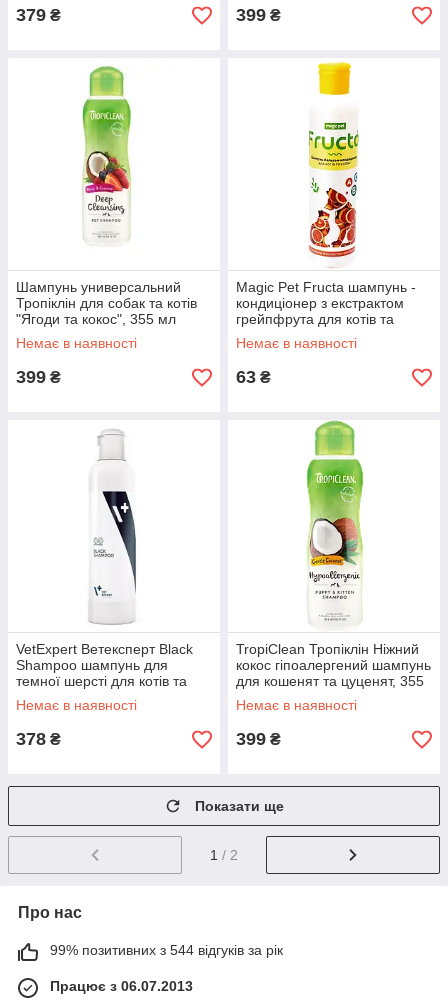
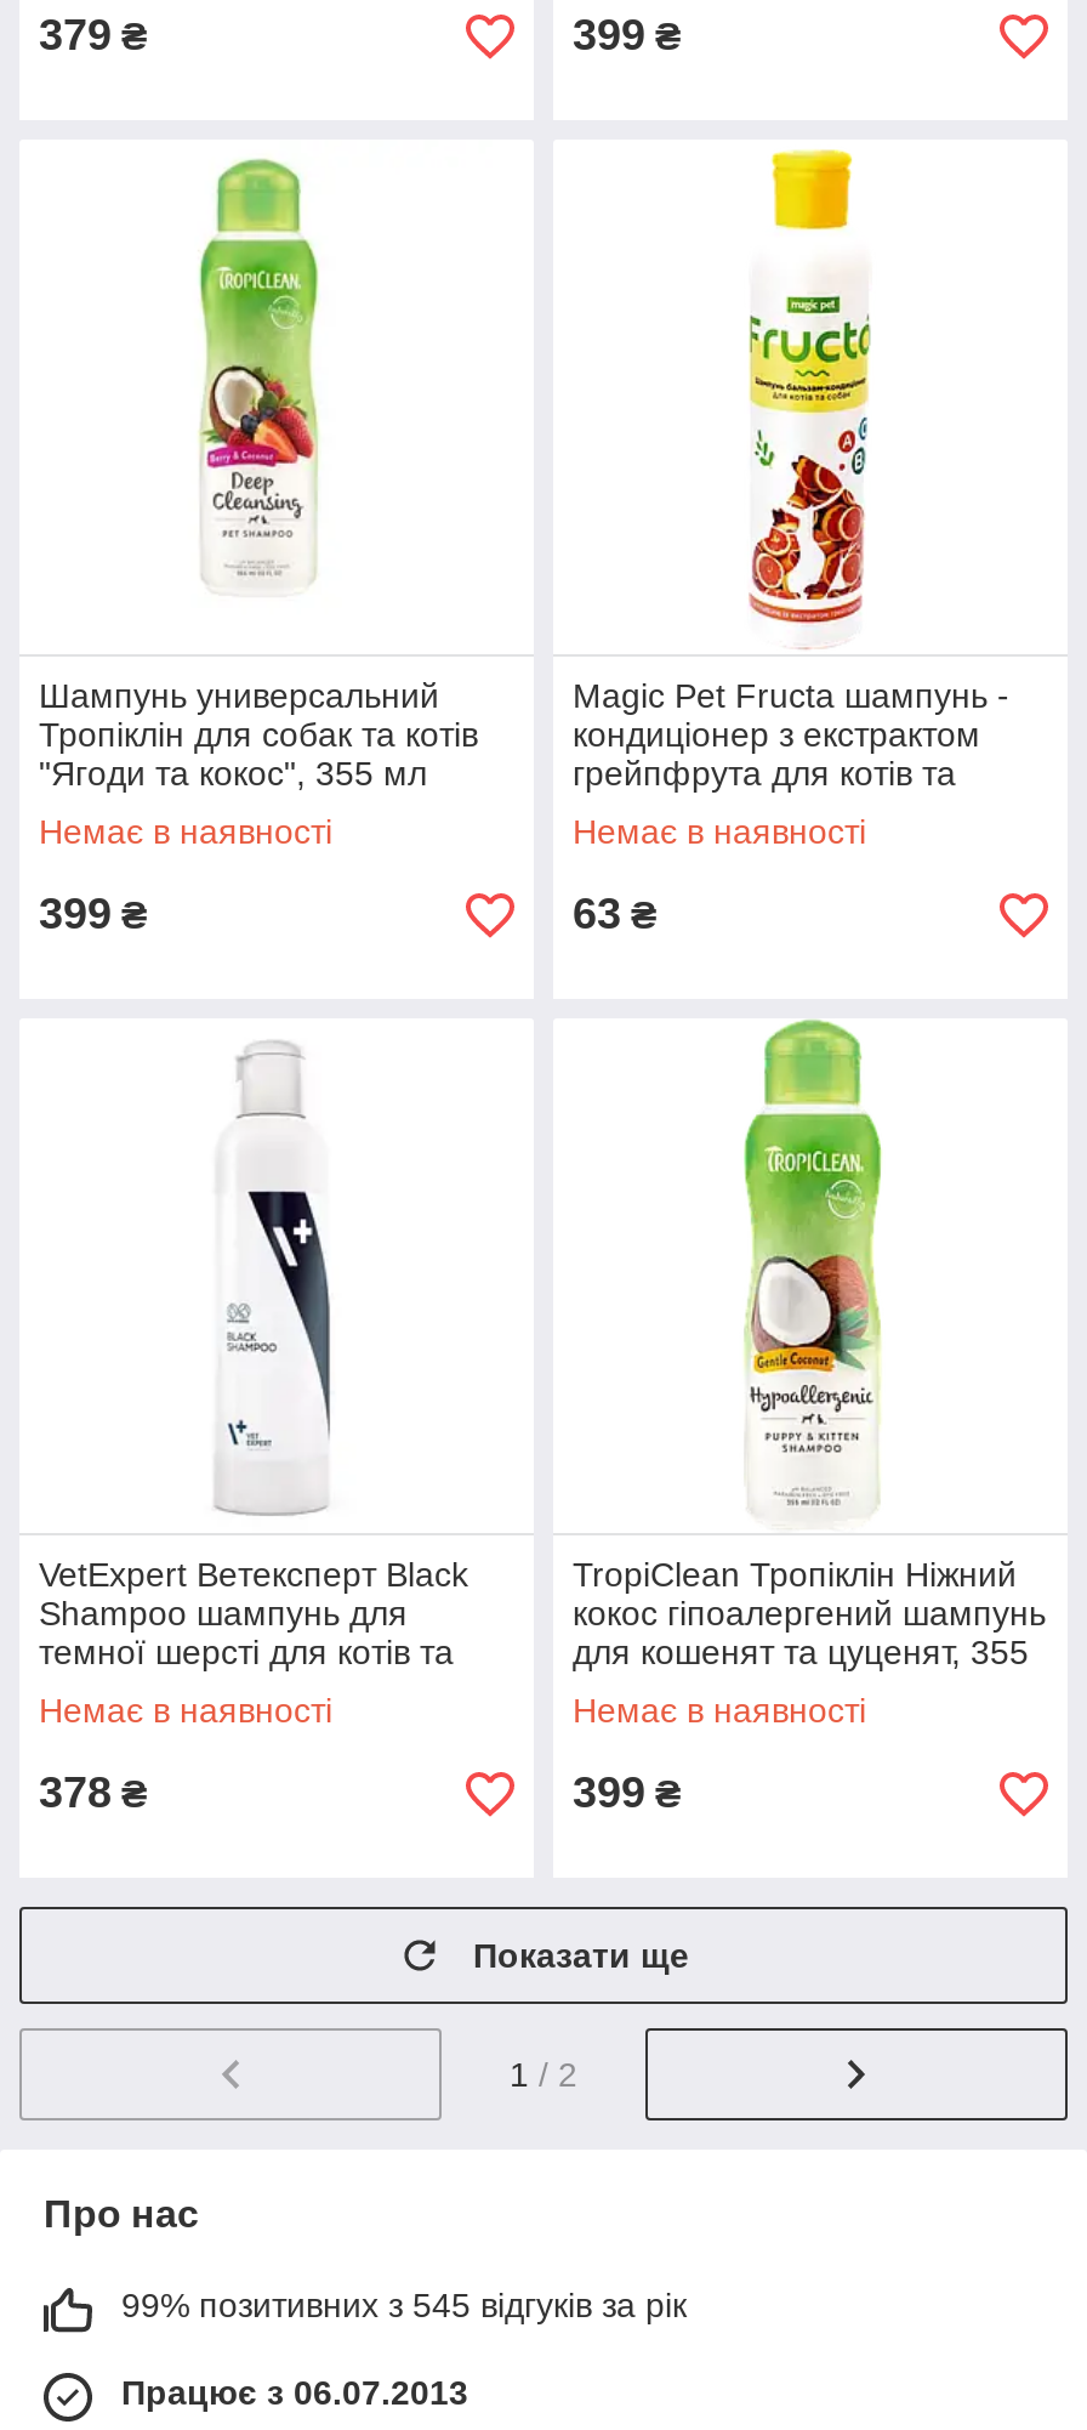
[50,942,283,958] 99% позитивних з 544 відгуків за рік -> [121,2286,687,2325] 99% позитивних з 545 відгуків за рік

